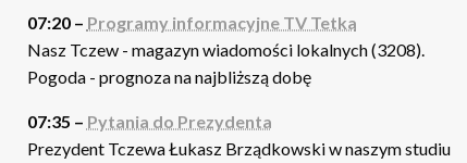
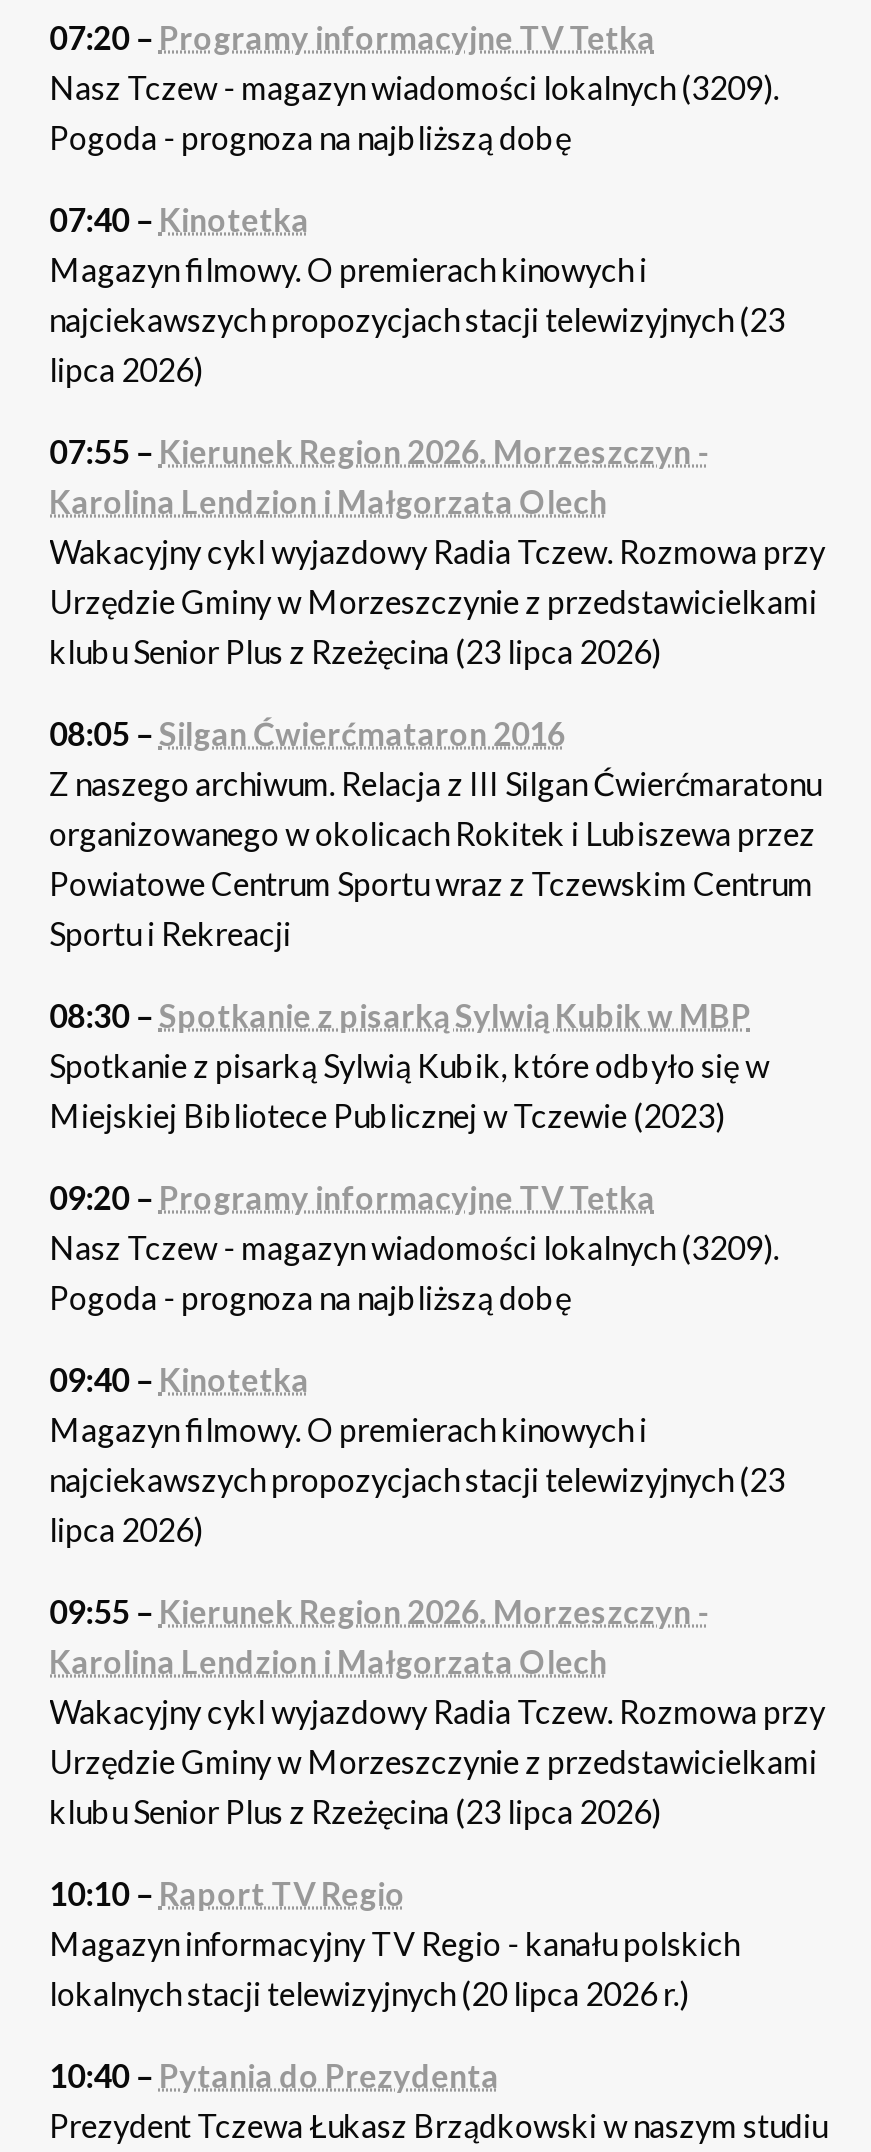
[27,39,424,60] Nasz Tczew - magazyn wiadomości lokalnych (3208). -> [49,68,779,106] Nasz Tczew - magazyn wiadomości lokalnych (3209).
[27,111,272,131] 07:35 – Pytania do Prezydenta -> [49,200,825,2094] 07:40 – Kinotetka | Magazyn filmowy. O premierach kinowych i | najciekawszych propozycjach stacji telewizyjnych (23 | lipca 2026) | 07:55 – Kierunek Region 2026. Morzeszczyn - | Karolina Lendzion i Małgorzata Olech | Wakacyjny cykl wyjazdowy Radia Tczew. Rozmowa przy | Urzędzie Gminy w Morzeszczynie z przedstawicielkami | klubu Senior Plus z Rzeżęcina (23 lipca 2026) | 08:05 – Silgan Ćwierćmataron 2016 | Z naszego archiwum. Relacja z III Silgan Ćwierćmaratonu | organizowanego w okolicach Rokitek i Lubiszewa przez | Powiatowe Centrum Sportu wraz z Tczewskim Centrum | Sportu i Rekreacji | 08:30 – Spotkanie z pisarką Sylwią Kubik w MBP | Spotkanie z pisarką Sylwią Kubik, które odbyło się w | Miejskiej Bibliotece Publicznej w Tczewie (2023) | 09:20 – Programy informacyjne TV Tetka | Nasz Tczew - magazyn wiadomości lokalnych (3209). | Pogoda - prognoza na najbliższą dobę | 09:40 – Kinotetka | Magazyn filmowy. O premierach kinowych i | najciekawszych propozycjach stacji telewizyjnych (23 | lipca 2026) | 09:55 – Kierunek Region 2026. Morzeszczyn - | Karolina Lendzion i Małgorzata Olech | Wakacyjny cykl wyjazdowy Radia Tczew. Rozmowa przy | Urzędzie Gminy w Morzeszczynie z przedstawicielkami | klubu Senior Plus z Rzeżęcina (23 lipca 2026) | 10:10 – Raport TV Regio | Magazyn informacyjny TV Regio - kanału polskich | lokalnych stacji telewizyjnych (20 lipca 2026 r.) | 10:40 – Pytania do Prezydenta

